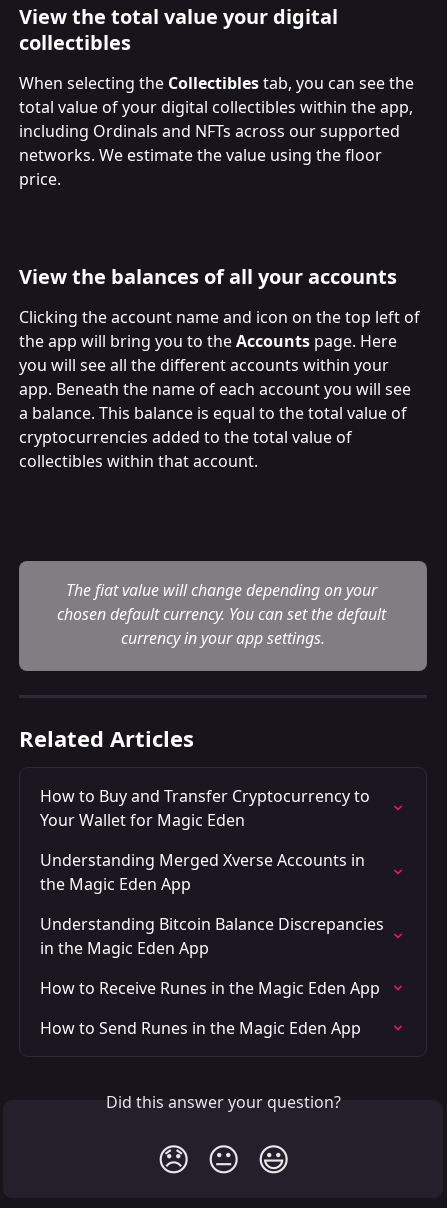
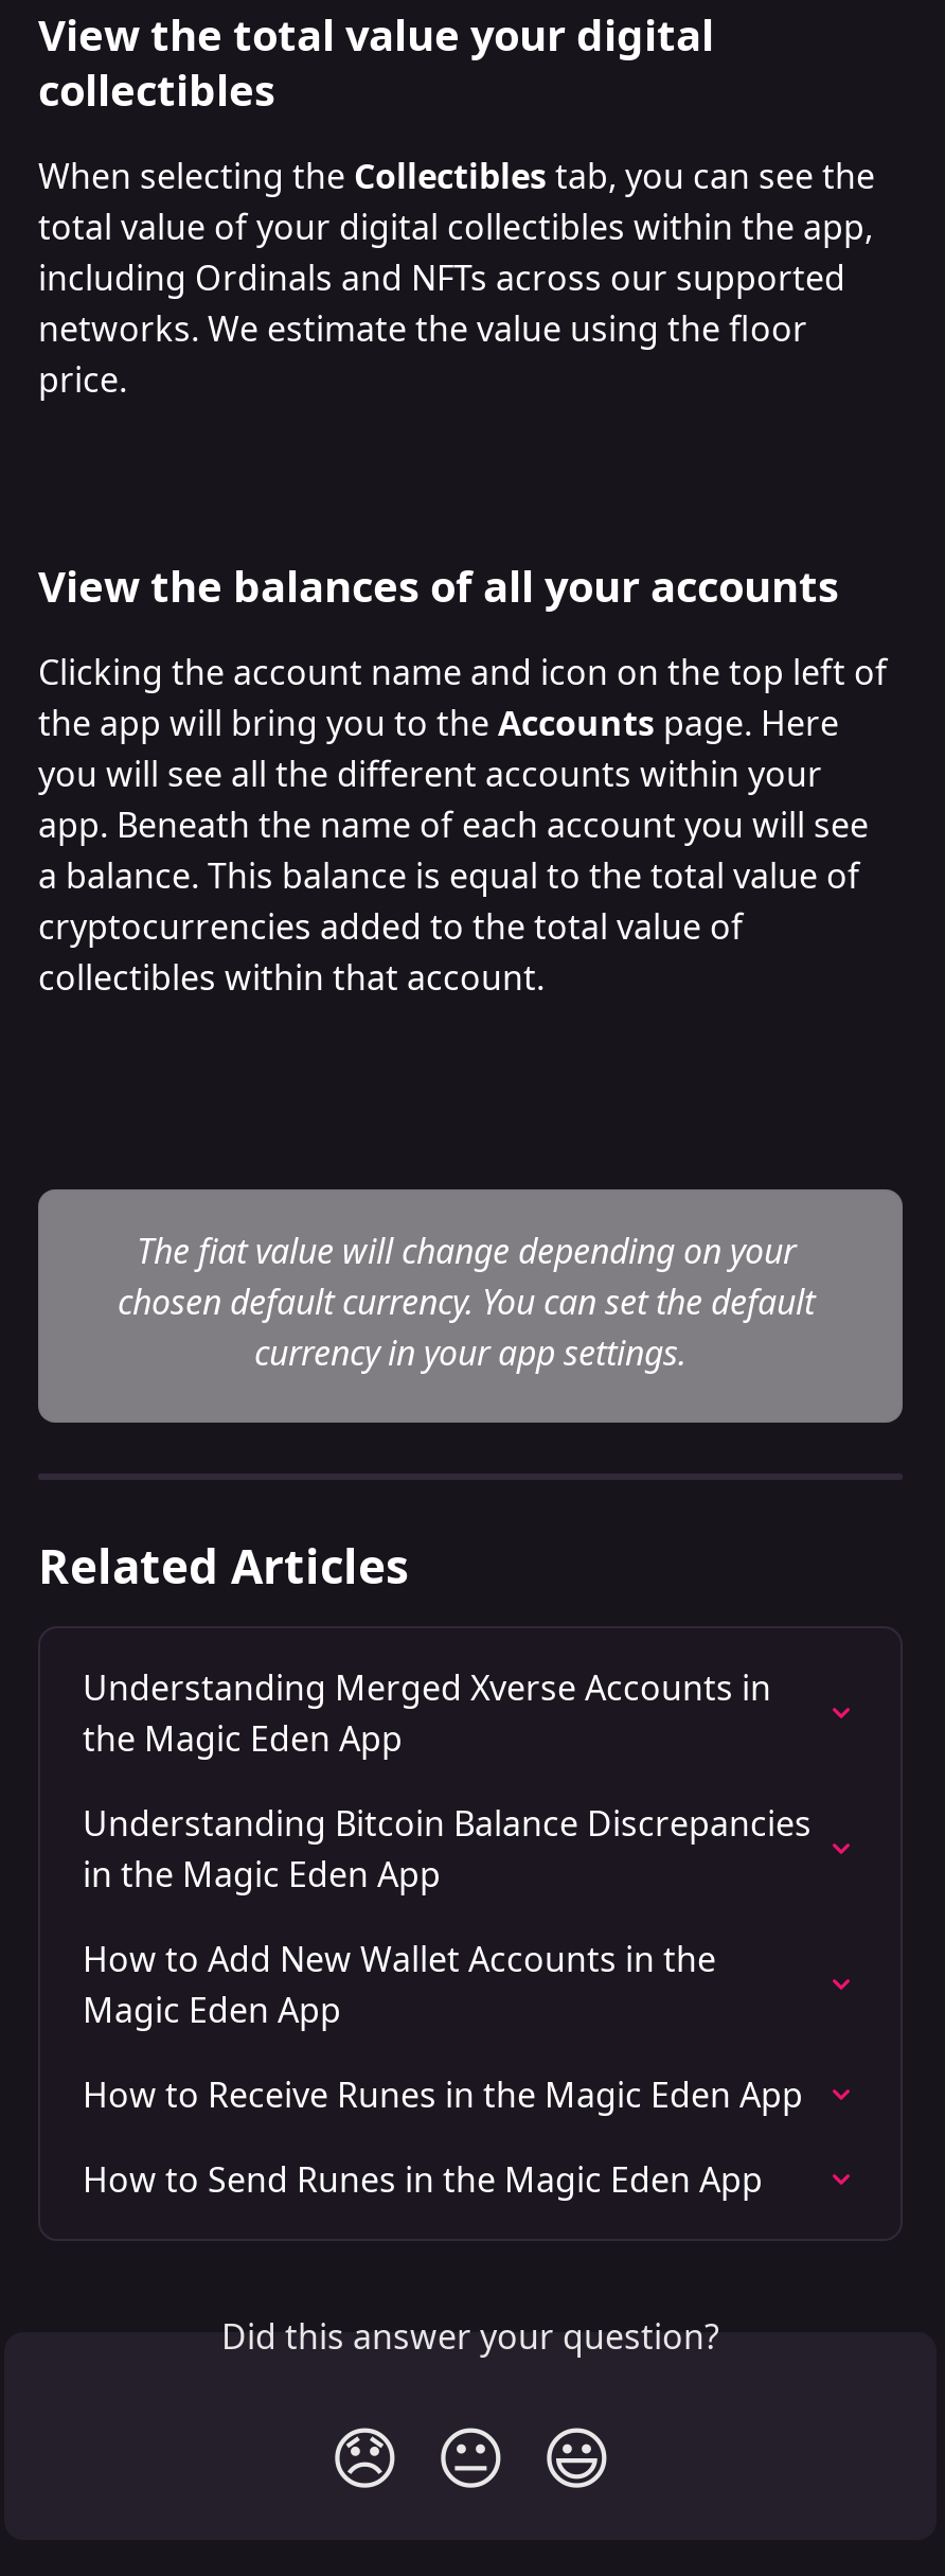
[40,785,374,831] How to Buy and Transfer Cryptocurrency to | Your Wallet for Magic Eden -> none
moved [40,849,388,959] -> [83,1665,820,1898]: Understanding Merged Xverse Accounts in | the Magic Eden App | Understanding Bitcoin Balance Discrepancies | in the Magic Eden App
none -> [83,1936,725,2034] How to Add New Wallet Accounts in the | Magic Eden App

